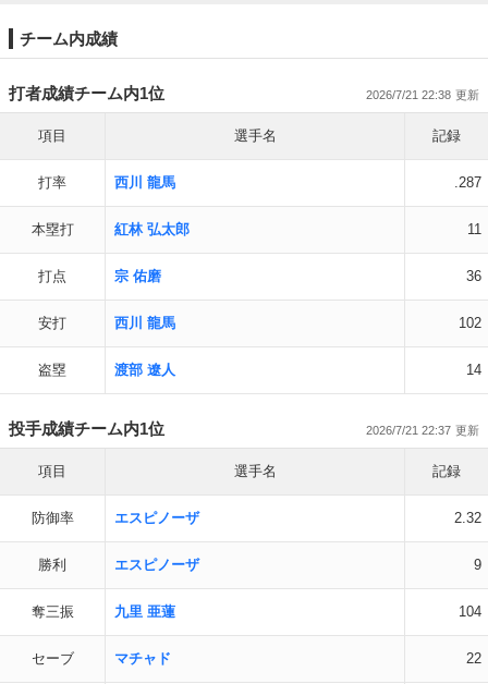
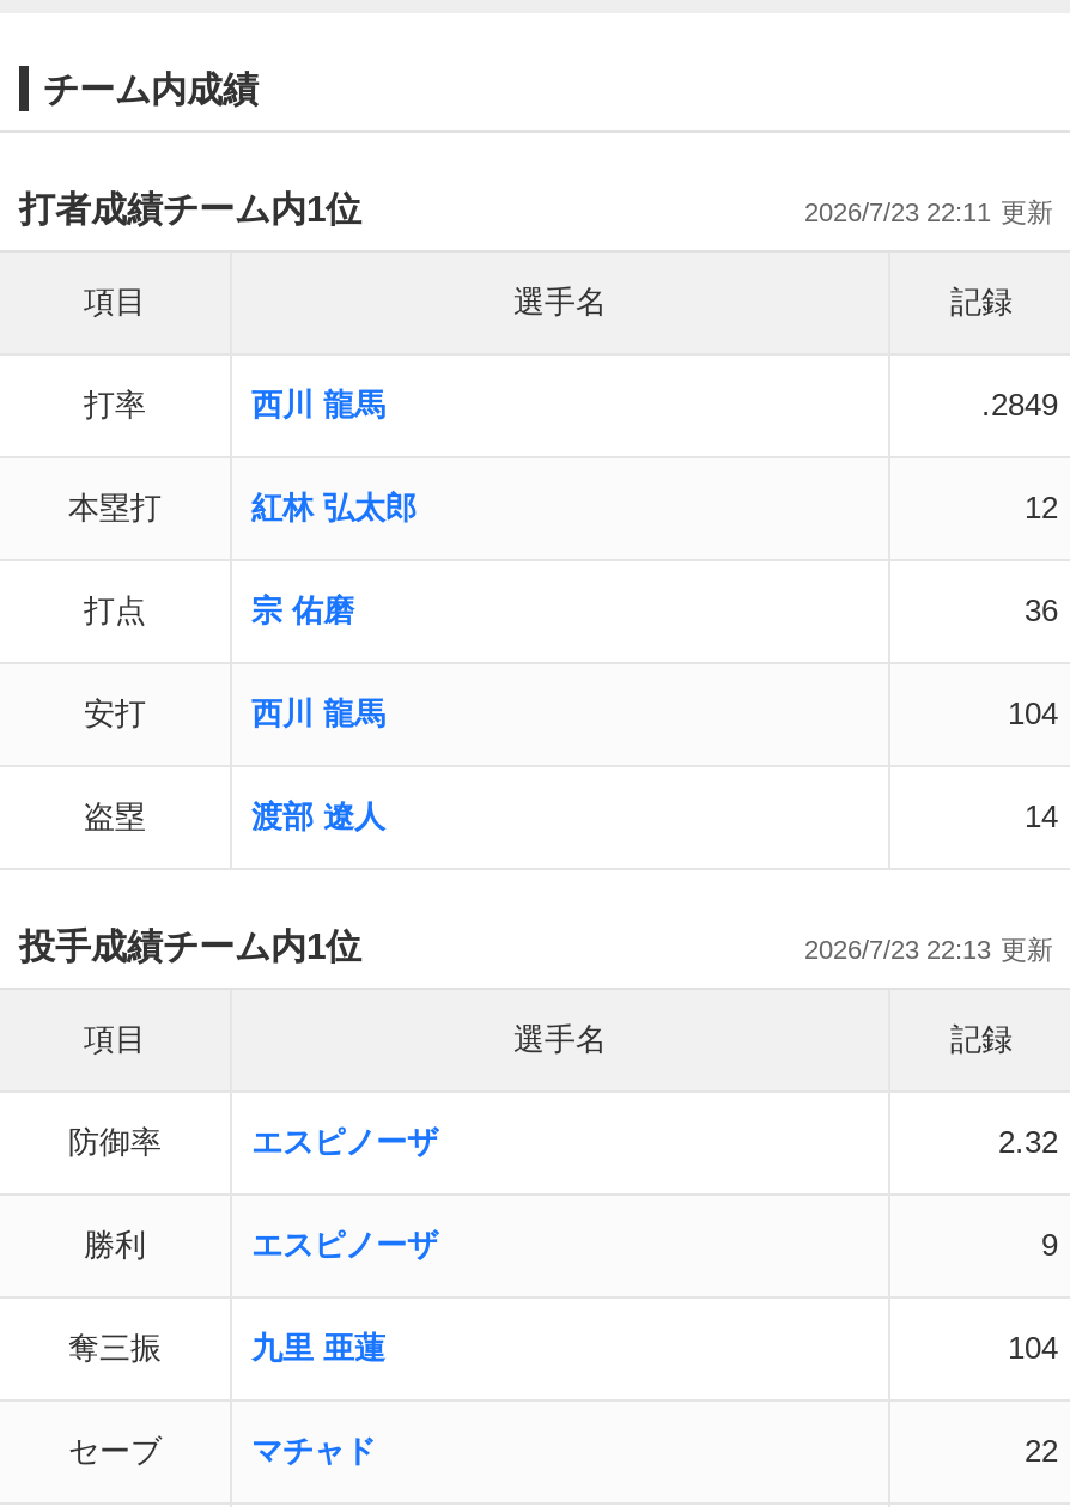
[366,88,451,101] 2026/7/21 22:38 -> [804,198,991,226] 2026/7/23 22:11
[454,174,481,191] .287 -> [981,387,1058,423] .2849
[467,221,481,237] 11 -> [1025,490,1058,525] 12
[459,315,481,331] 102 -> [1008,695,1058,731] 104
[366,424,451,437] 2026/7/21 22:37 -> [804,935,991,964] 2026/7/23 22:13

